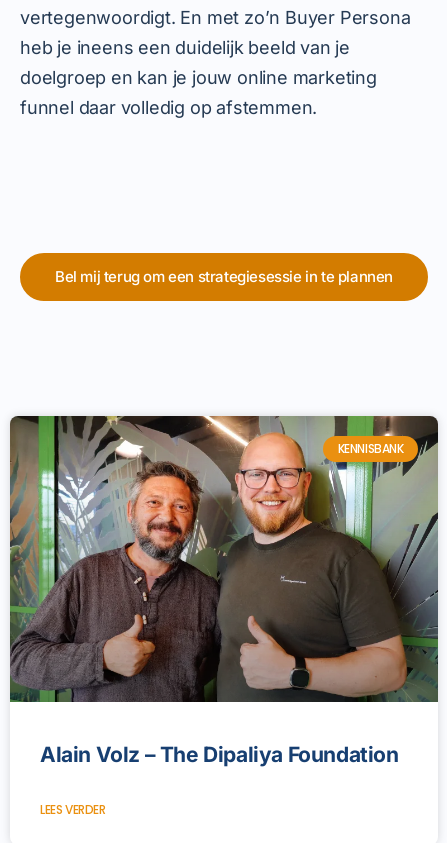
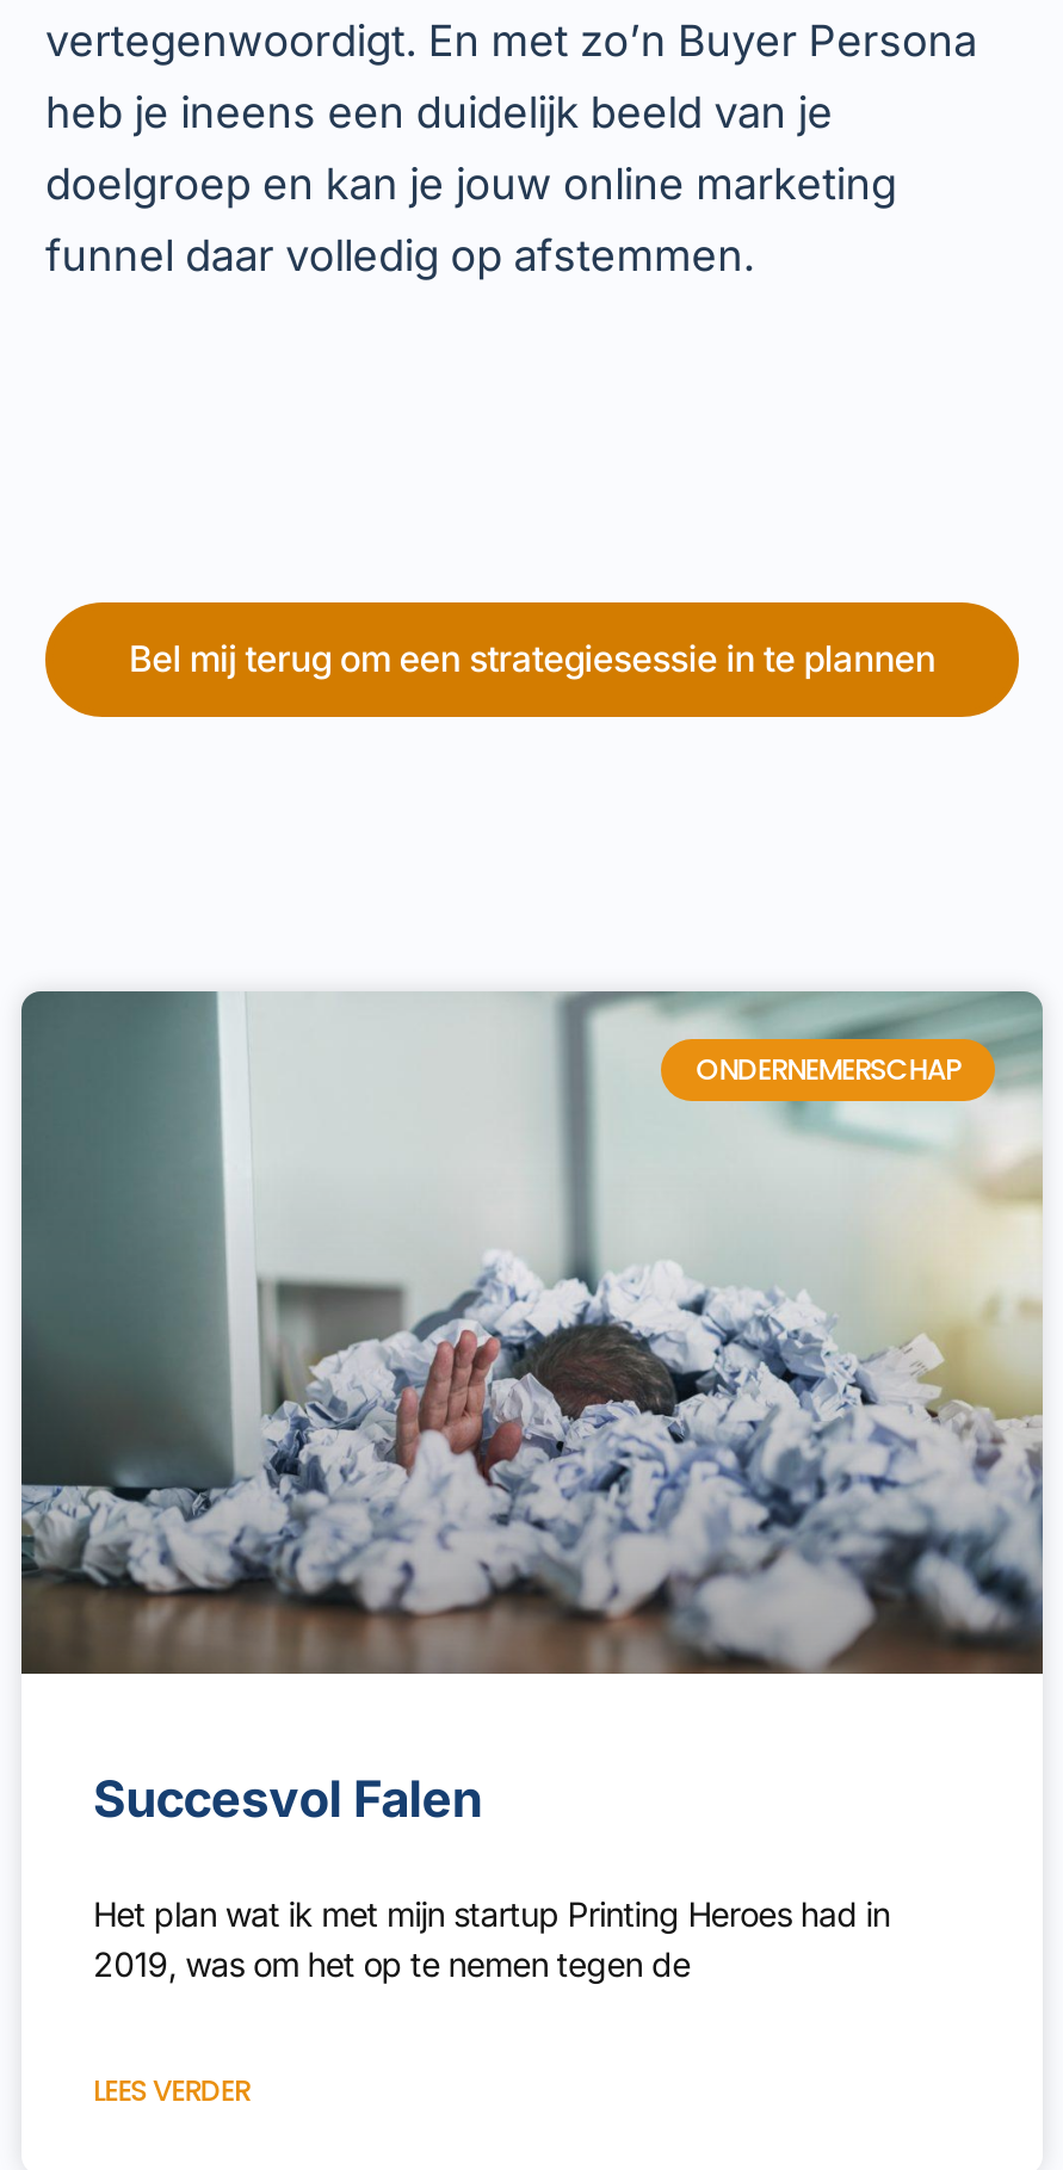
[10,415,438,703] [image] | KENNISBANK -> [21,989,1043,1676] [image] | ONDERNEMERSCHAP
[40,742,399,767] Alain Volz – The Dipaliya Foundation -> [93,1769,890,1984] Succesvol Falen | Het plan wat ik met mijn startup Printing Heroes had in | 2019, was om het op te nemen tegen de

